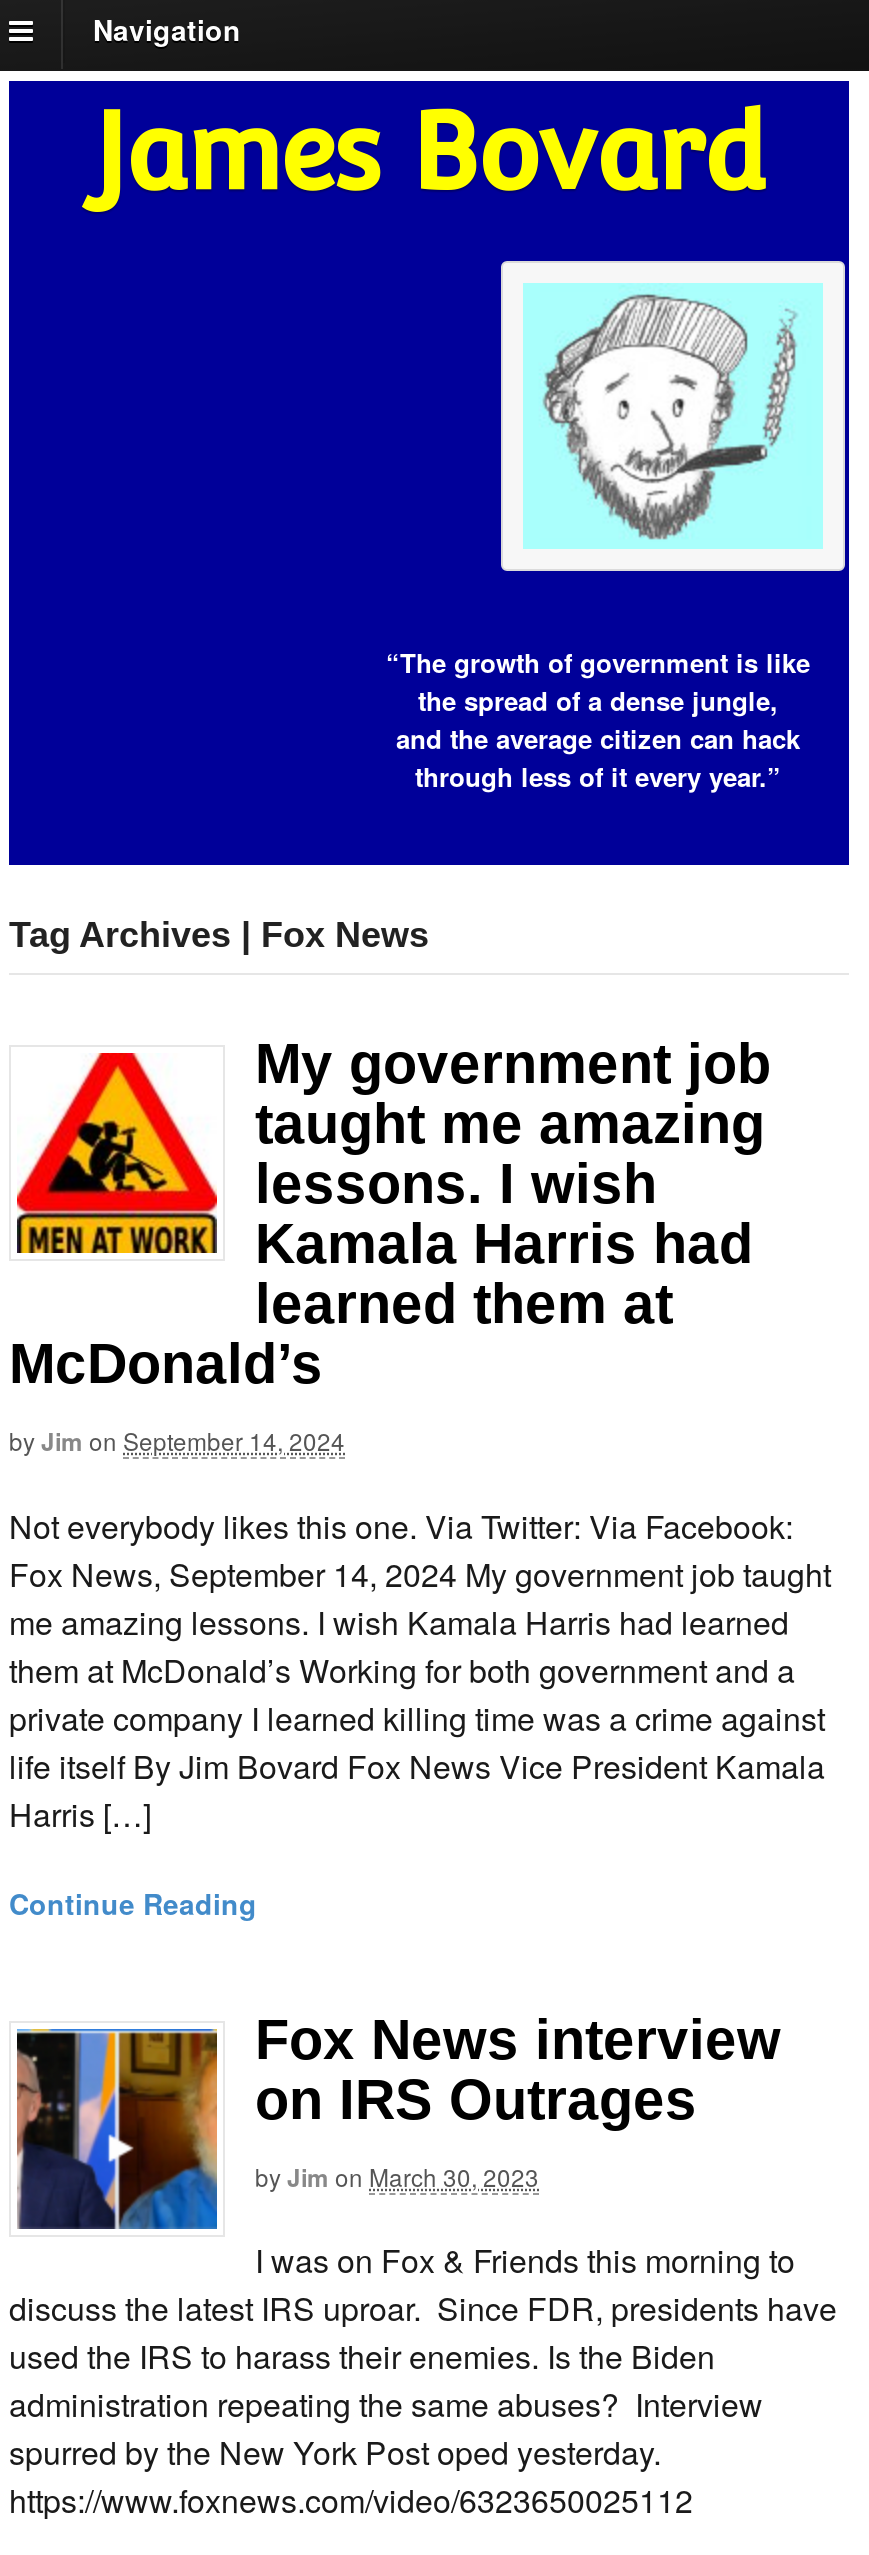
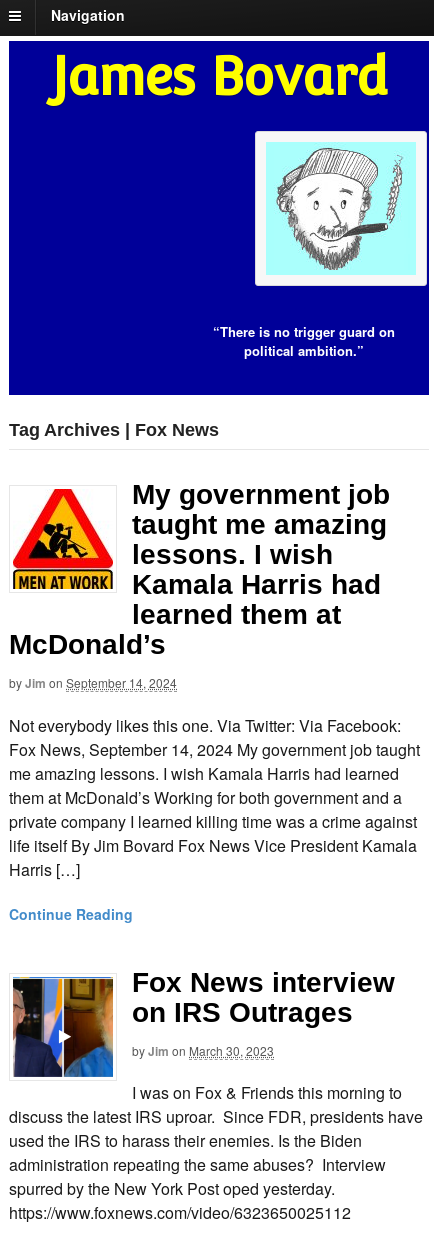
[386,644,810,796] “The growth of government is like | the spread of a dense jungle, | and the average citizen can hack | through less of it every year.” -> [212,322,394,360] “There is no trigger guard on | political ambition.”

